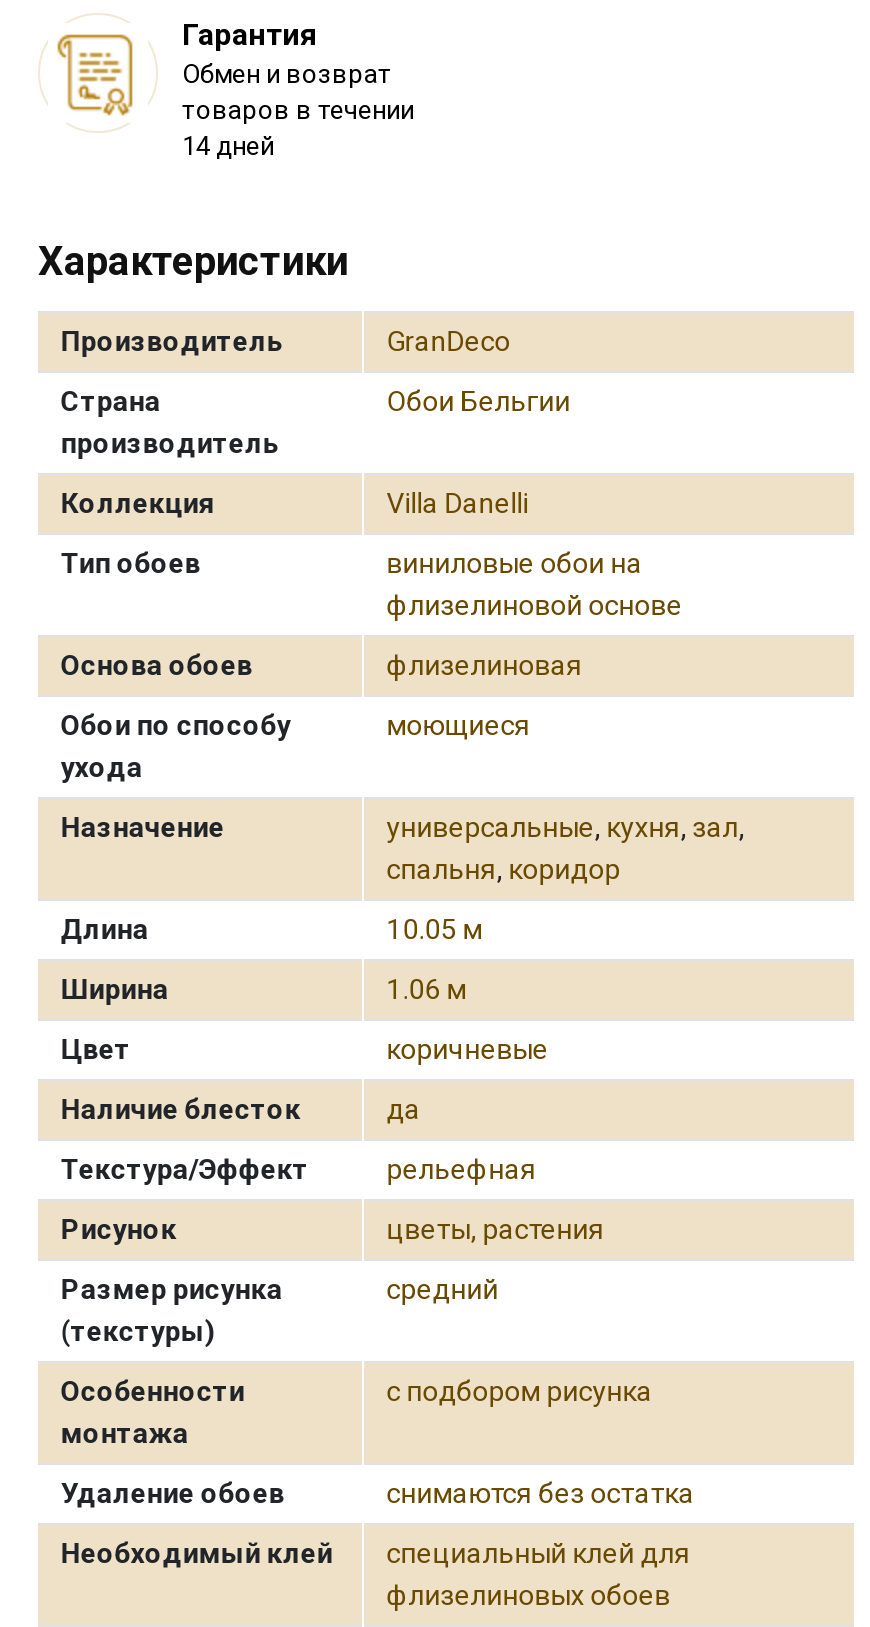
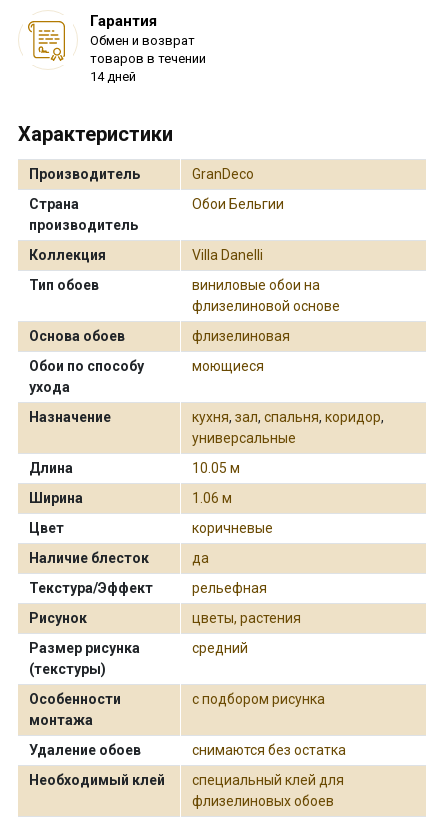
[386,810,744,884] универсальные, кухня, зал, | спальня, коридор -> [192,409,384,446] кухня, зал, спальня, коридор, | универсальные

